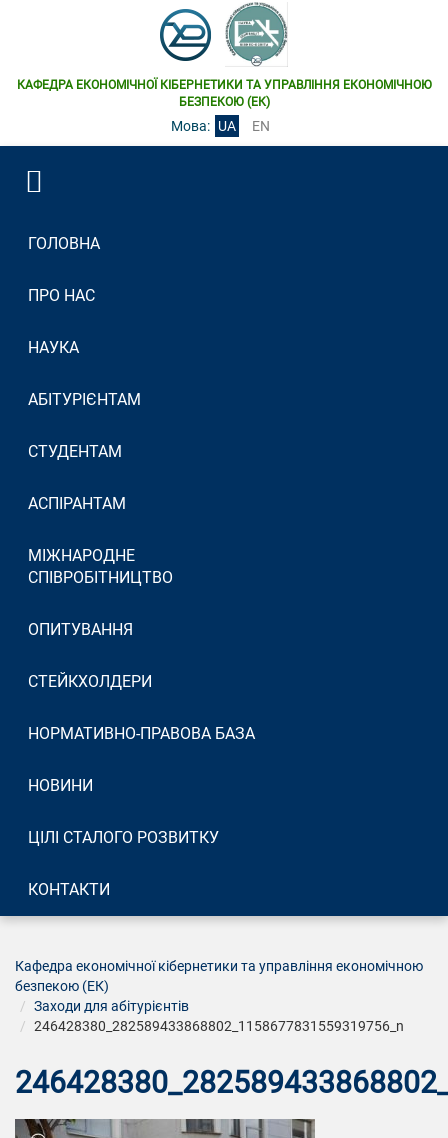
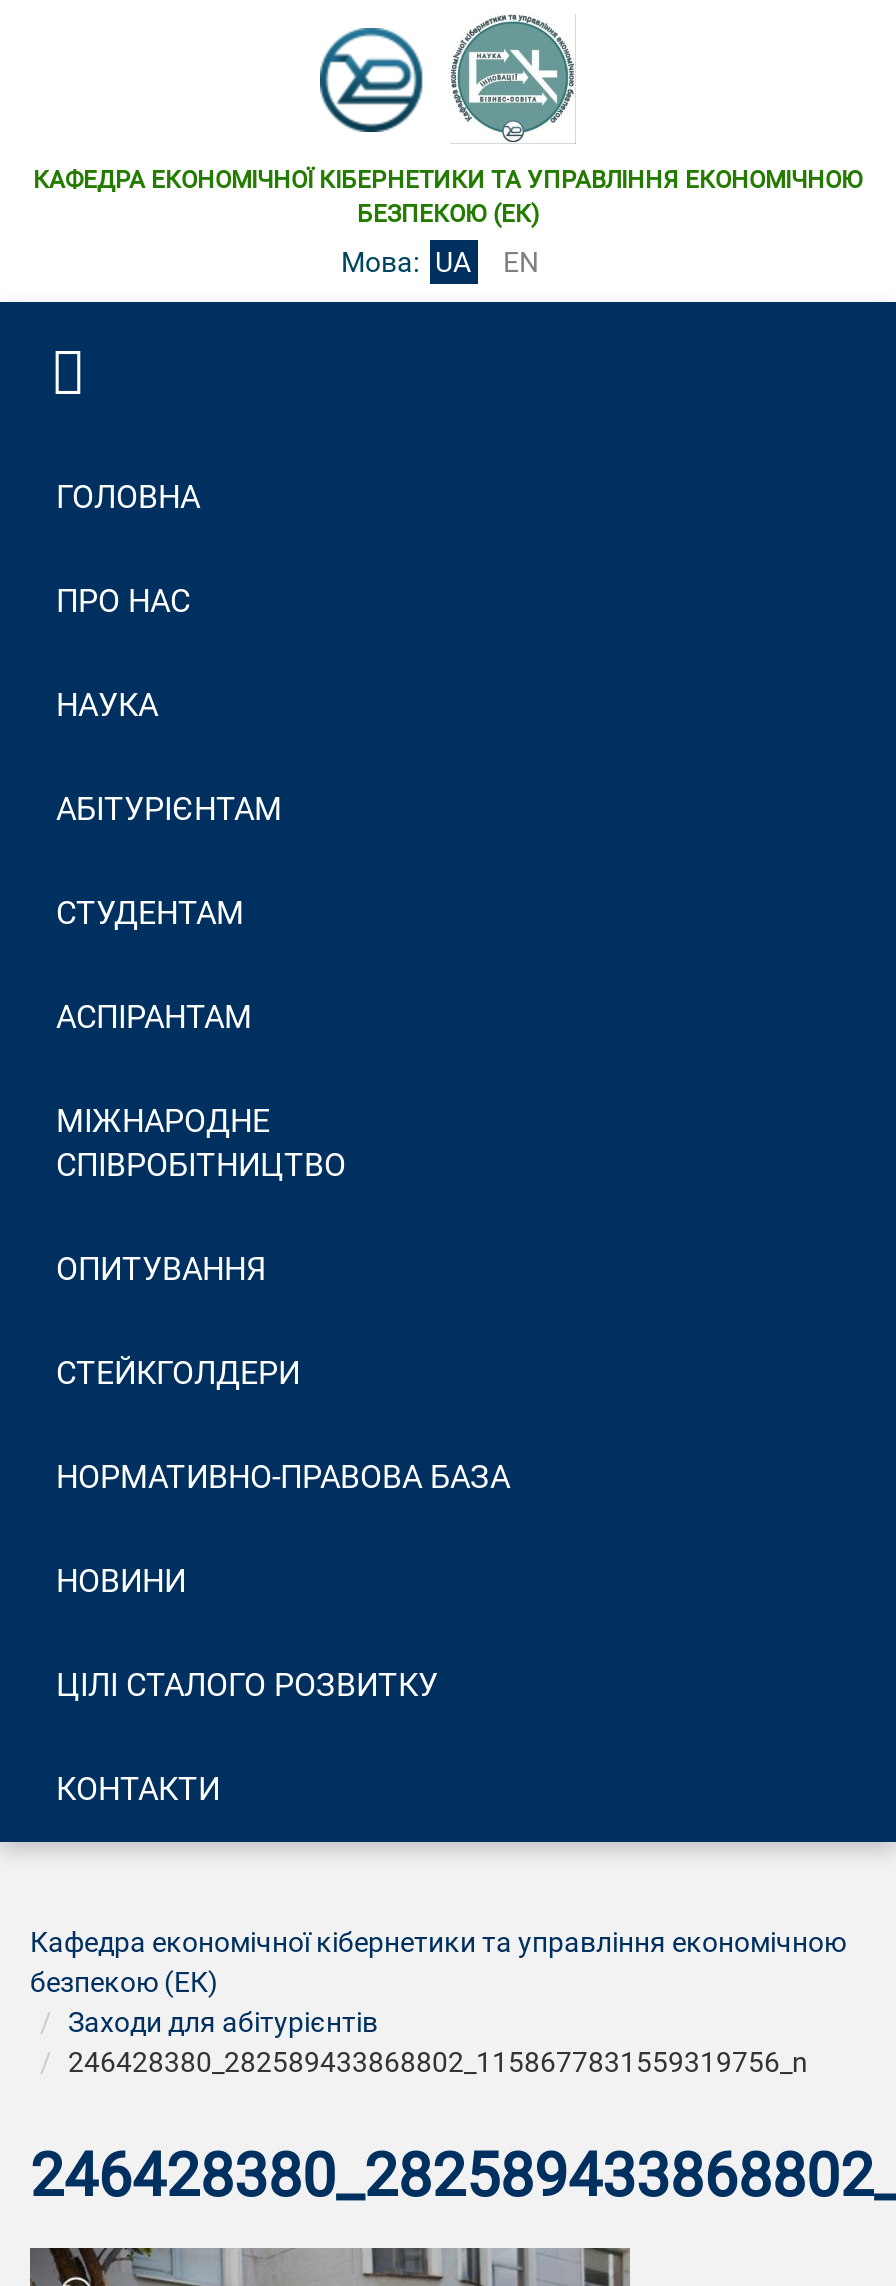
[28,672,152,691] СТЕЙКХОЛДЕРИ -> [56,1354,300,1392] СТЕЙКГОЛДЕРИ

